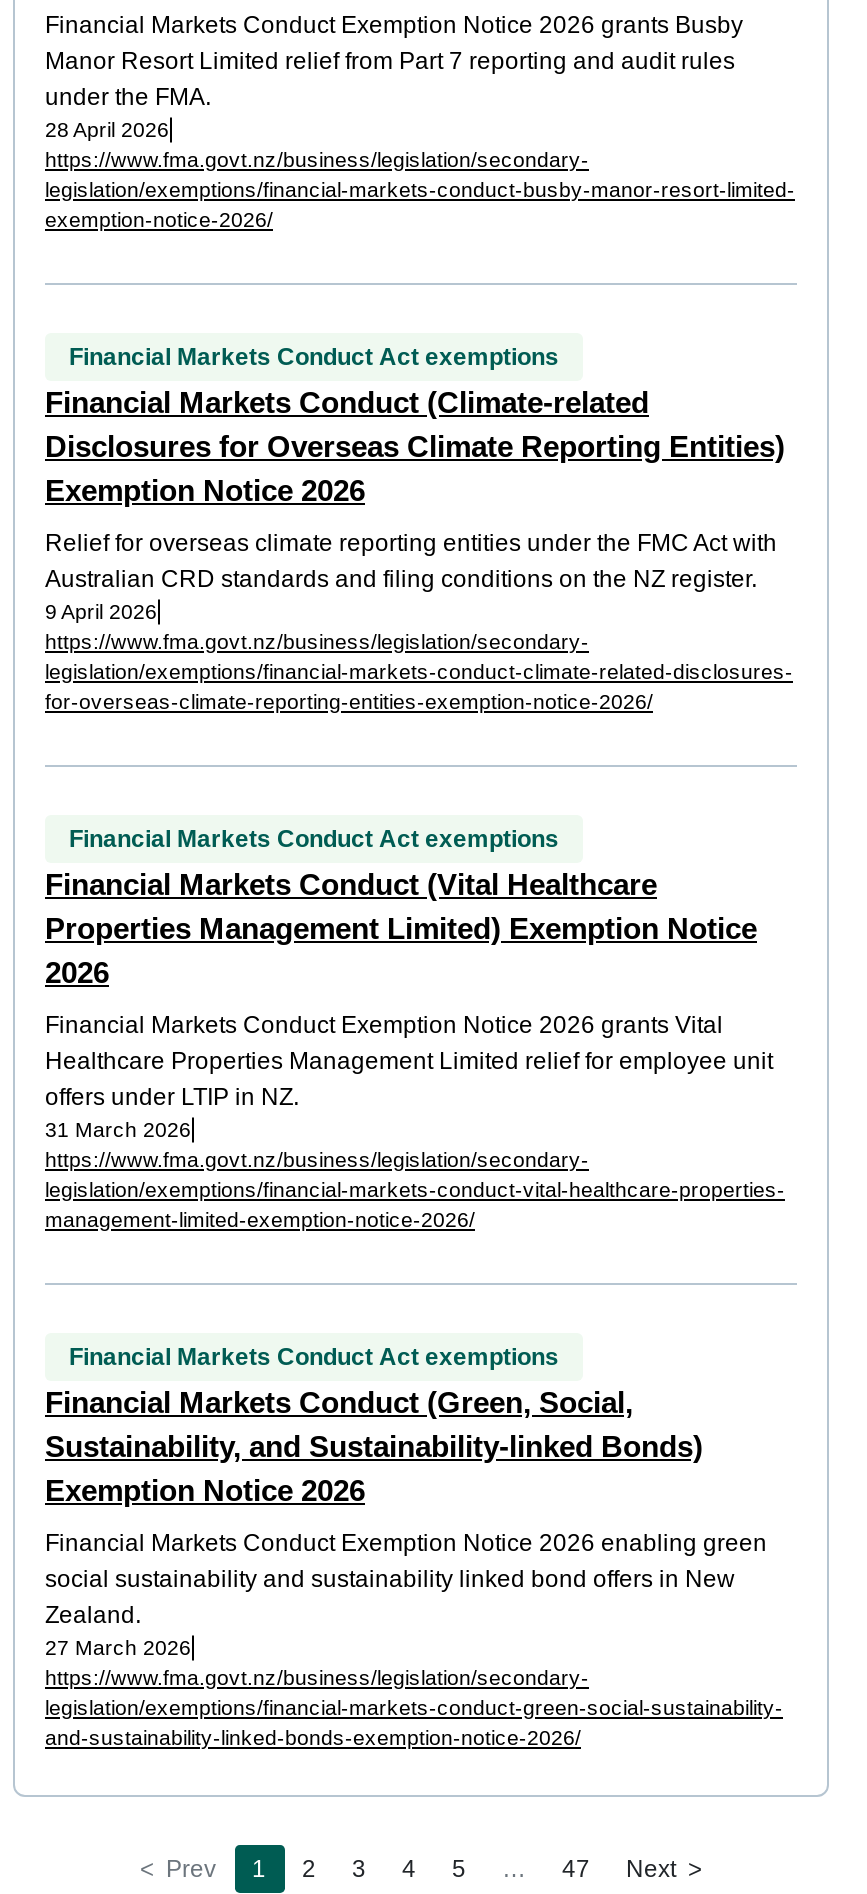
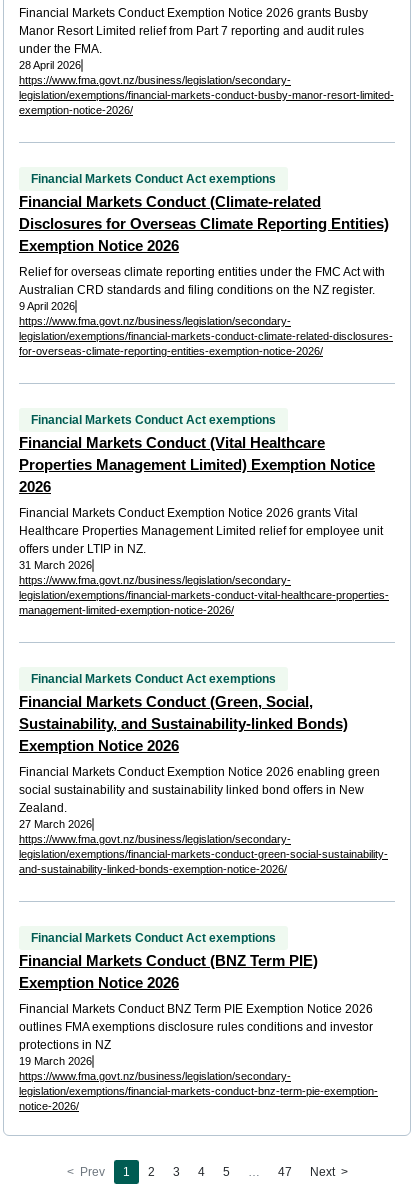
none -> [19,931,378,1112] Financial Markets Conduct Act exemptions | Financial Markets Conduct (BNZ Term PIE) | Exemption Notice 2026 | Financial Markets Conduct BNZ Term PIE Exemption Notice 2026 | outlines FMA exemptions disclosure rules conditions and investor | protections in NZ | 19 March 2026 | https://www.fma.govt.nz/business/legislation/secondary- | legislation/exemptions/financial-markets-conduct-bnz-term-pie-exemption- | notice-2026/

